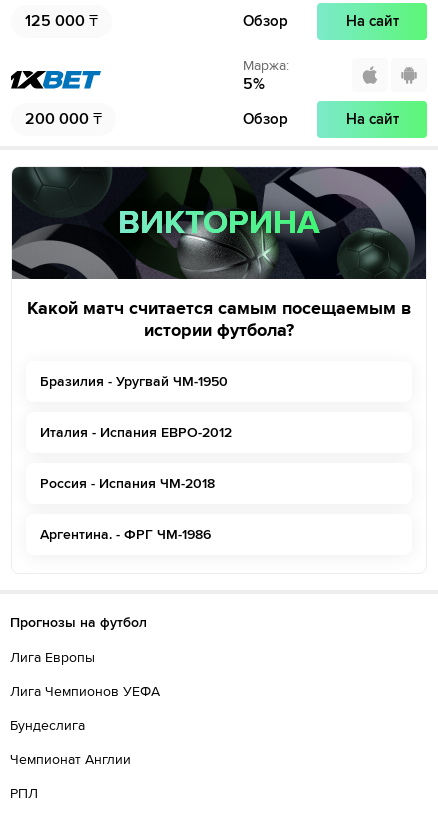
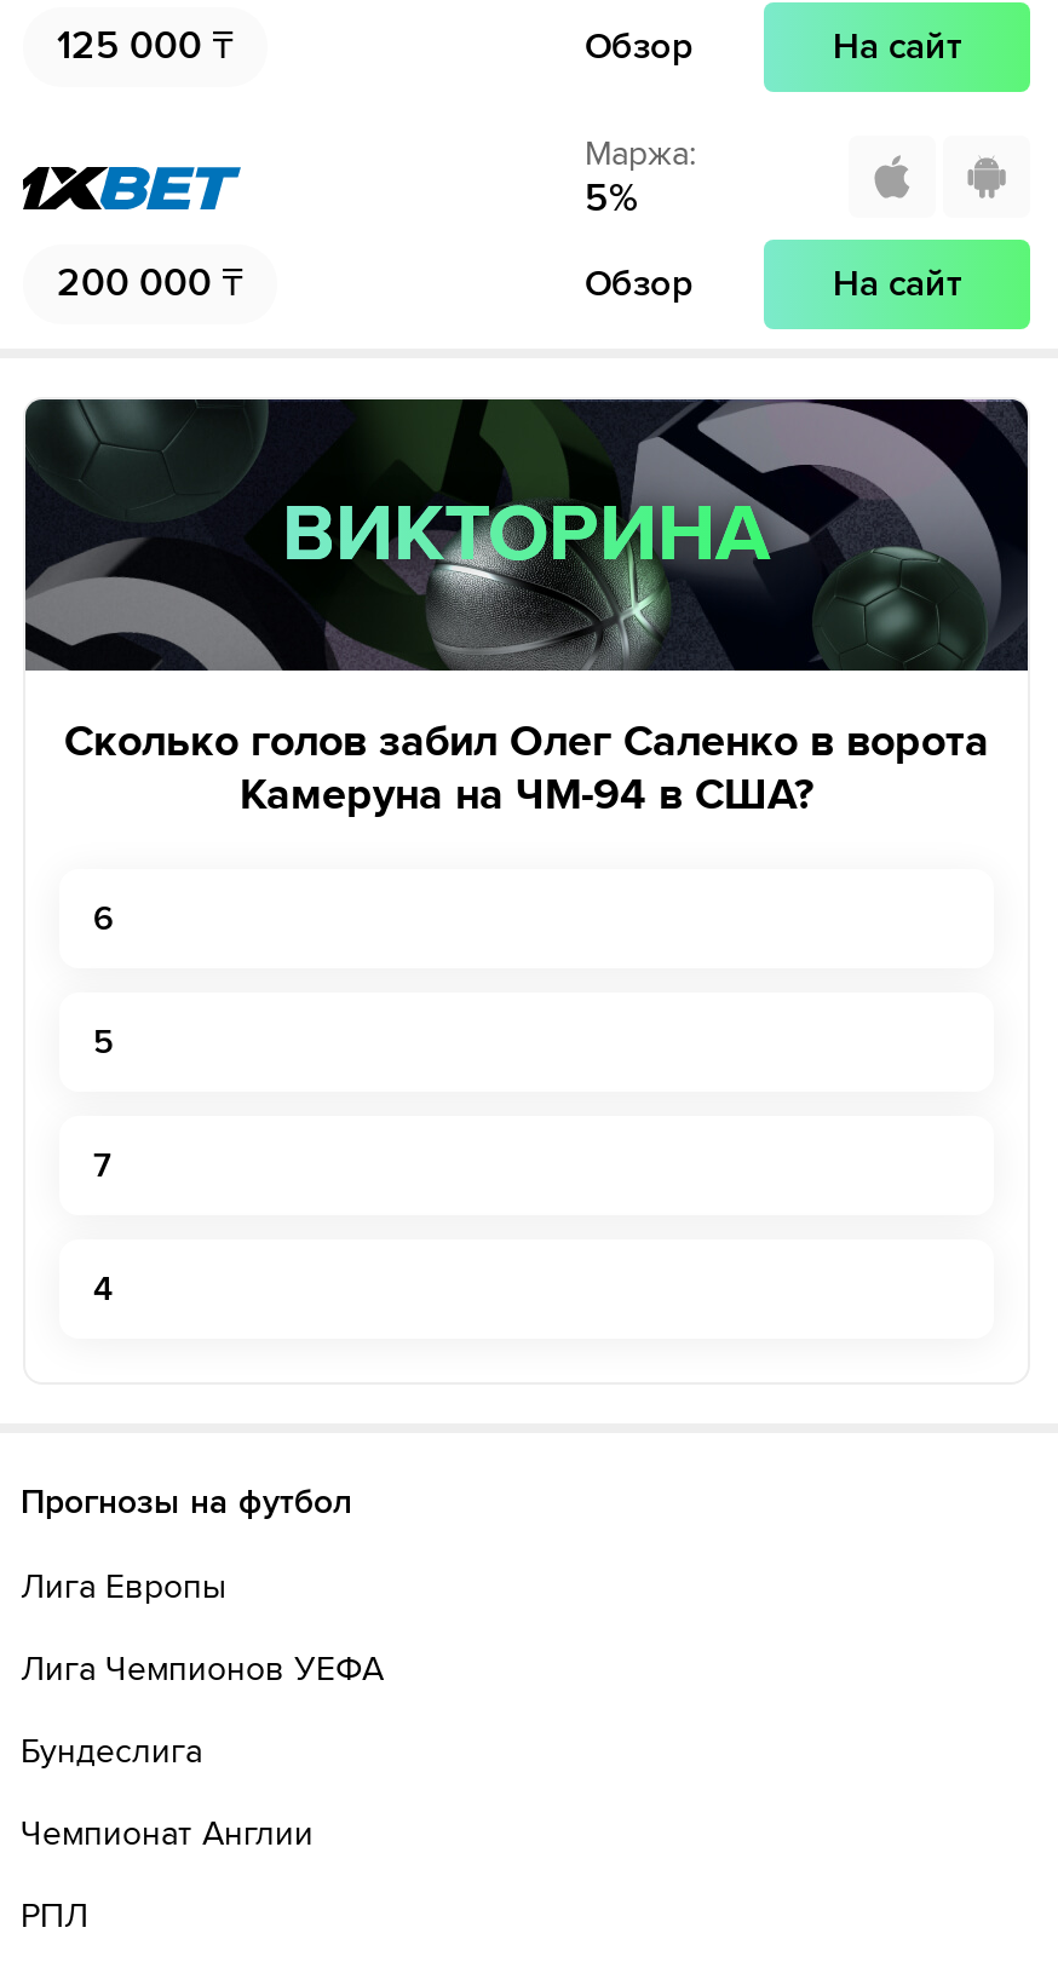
[27,297,411,341] Какой матч считается самым посещаемым в | истории футбола? -> [64,714,989,821] Сколько голов забил Олег Саленко в ворота | Камеруна на ЧМ-94 в США?
[40,373,228,390] Бразилия - Уругвай ЧМ-1950 -> [93,898,113,939] 6
[40,424,232,441] Италия - Испания ЕВРО-2012 -> [93,1022,113,1063] 5
[40,475,215,492] Россия - Испания ЧМ-2018 -> [93,1145,110,1186] 7
[40,526,211,543] Аргентина. - ФРГ ЧМ-1986 -> [93,1268,113,1310] 4

